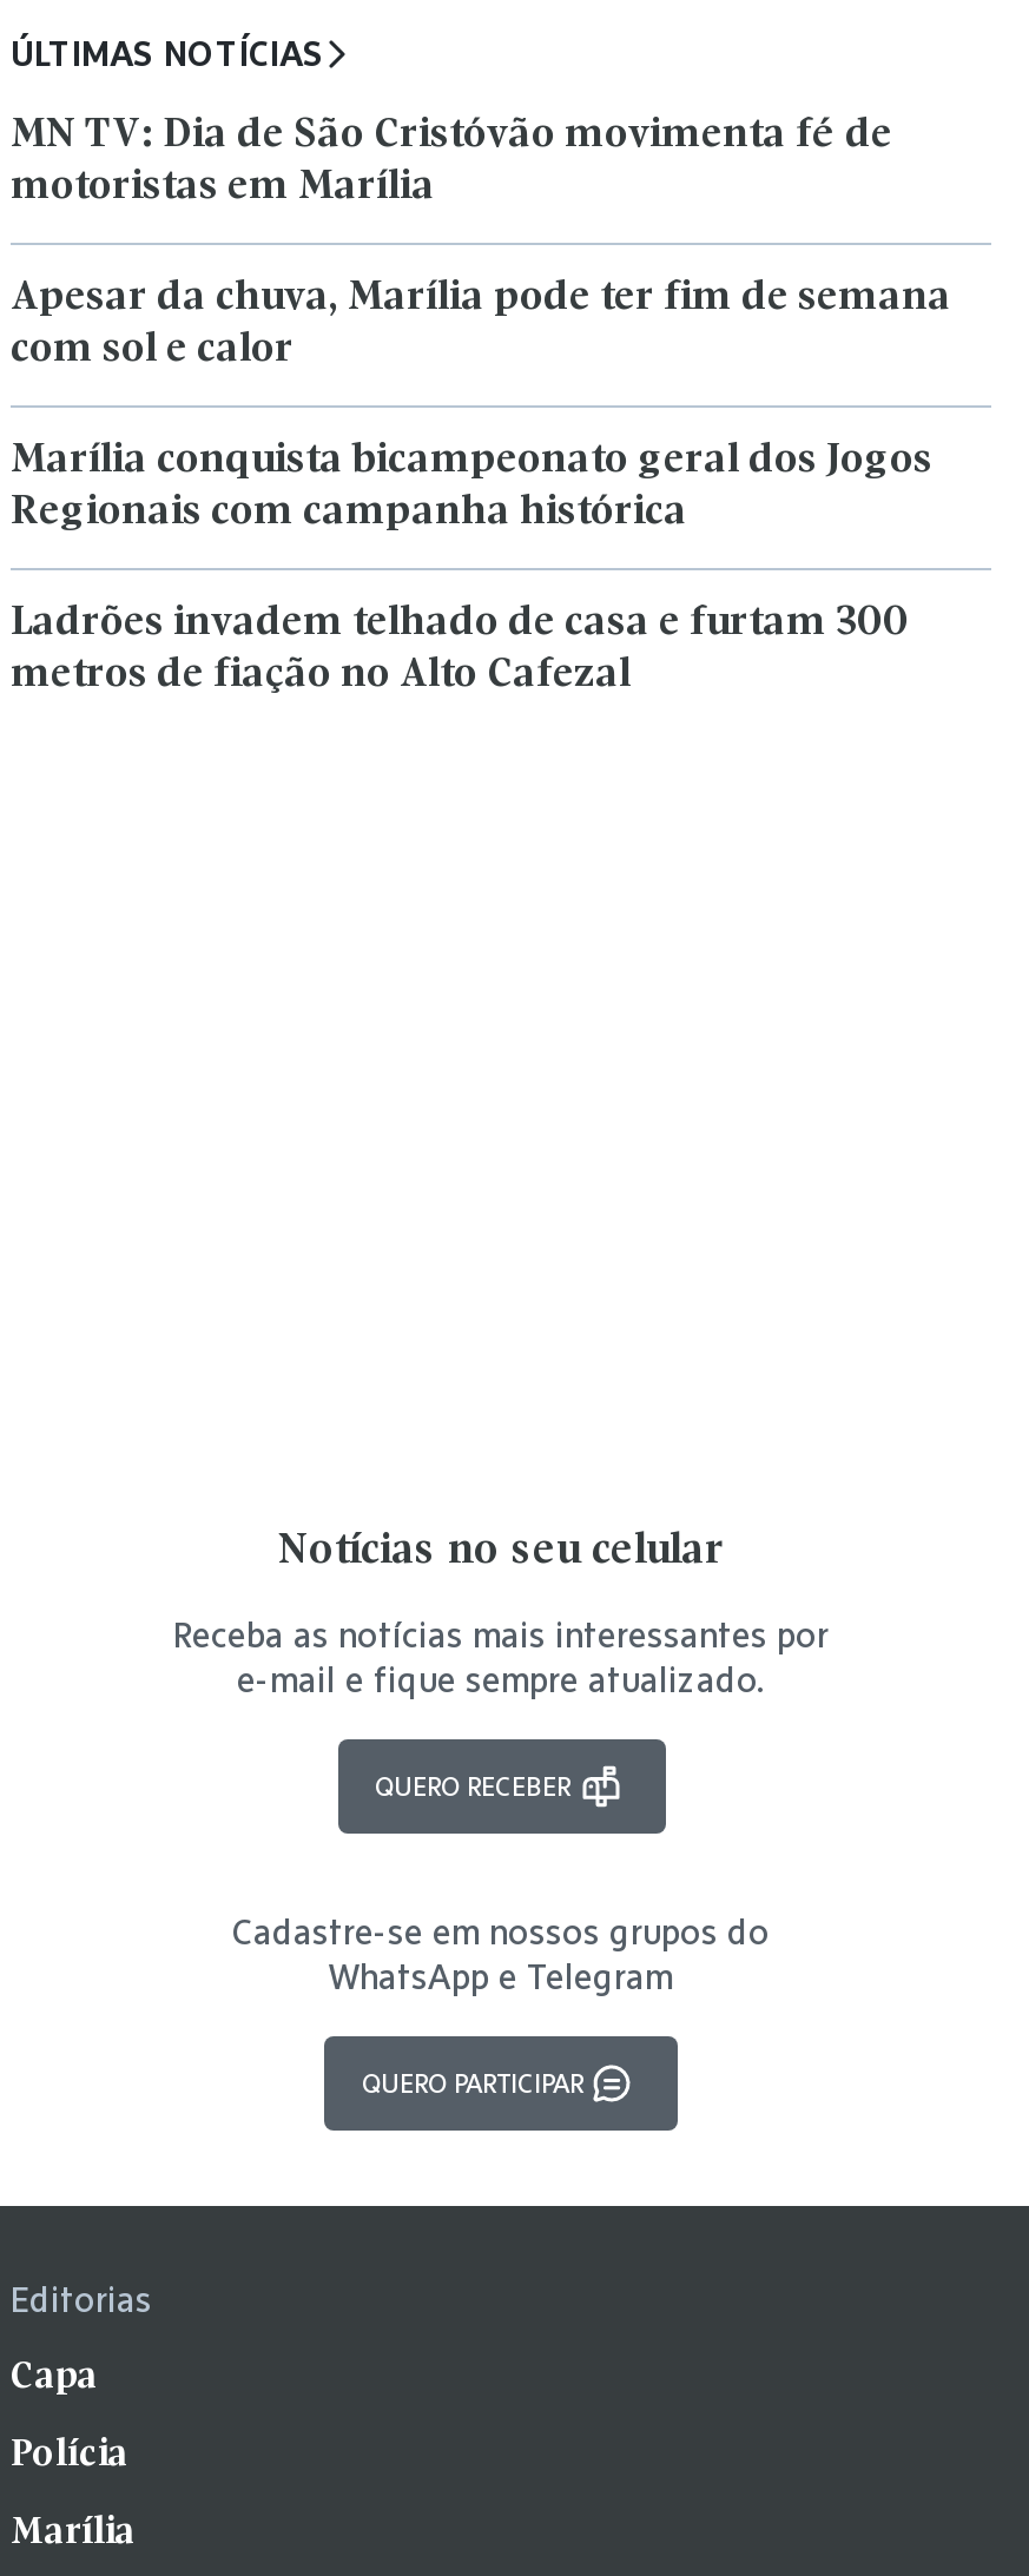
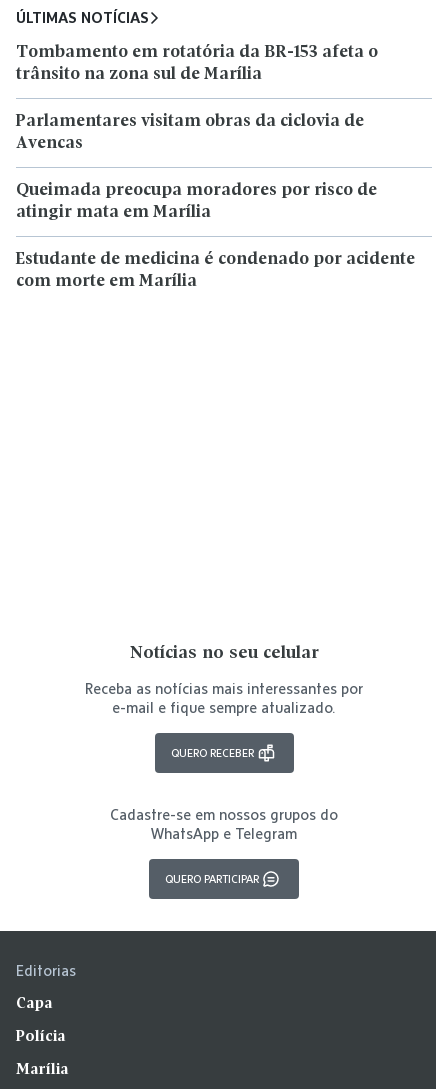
[11,116,892,208] MN TV: Dia de São Cristóvão movimenta fé de | motoristas em Marília -> [16,44,378,83] Tombamento em rotatória da BR-153 afeta o | trânsito na zona sul de Marília
[11,279,951,371] Apesar da chuva, Marília pode ter fim de semana | com sol e calor -> [16,113,364,152] Parlamentares visitam obras da ciclovia de | Avencas
[11,442,932,534] Marília conquista bicampeonato geral dos Jogos | Regionais com campanha histórica -> [16,182,377,221] Queimada preocupa moradores por risco de | atingir mata em Marília
[11,604,909,696] Ladrões invadem telhado de casa e furtam 300 | metros de fiação no Alto Cafezal -> [16,251,415,290] Estudante de medicina é condenado por acidente | com morte em Marília

